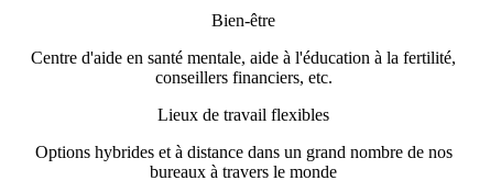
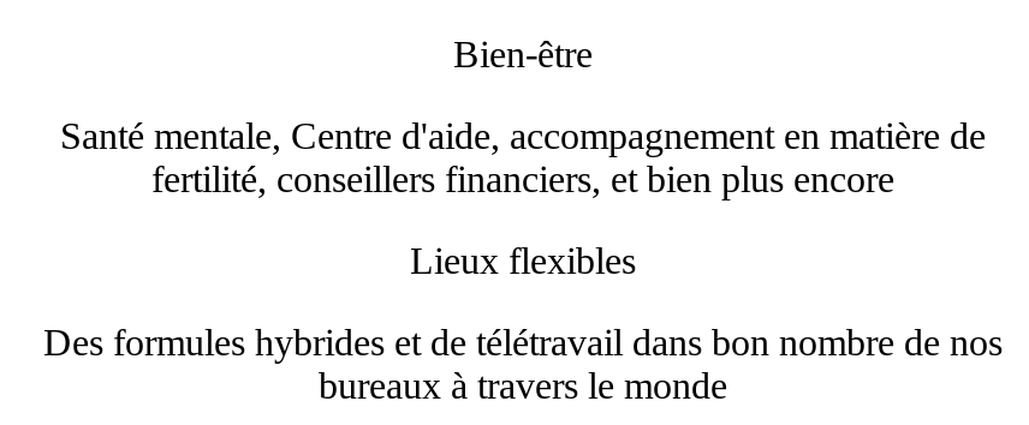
[31,48,456,87] Centre d'aide en santé mentale, aide à l'éducation à la fertilité, | conseillers financiers, etc. -> [60,115,986,199] Santé mentale, Centre d'aide, accompagnement en matière de | fertilité, conseillers financiers, et bien plus encore
[157,105,329,124] Lieux de travail flexibles -> [410,240,636,281] Lieux flexibles
[35,143,452,161] Options hybrides et à distance dans un grand nombre de nos -> [43,322,1003,362] Des formules hybrides et de télétravail dans bon nombre de nos

